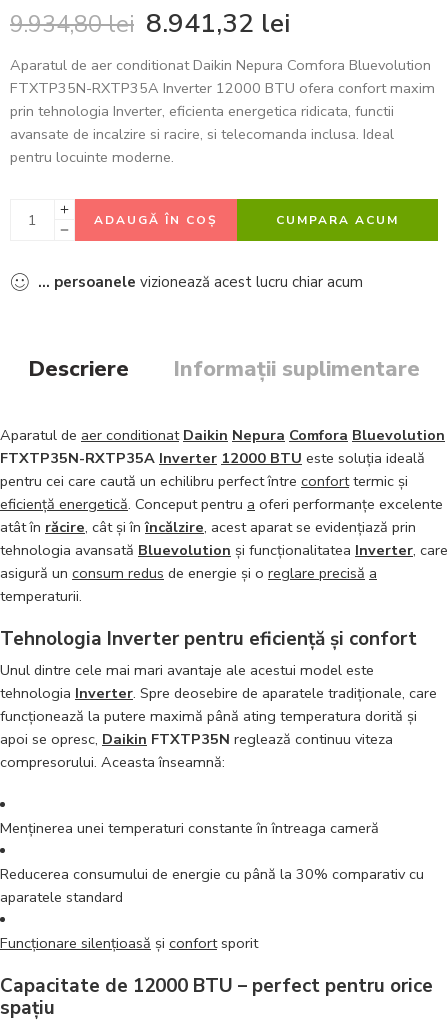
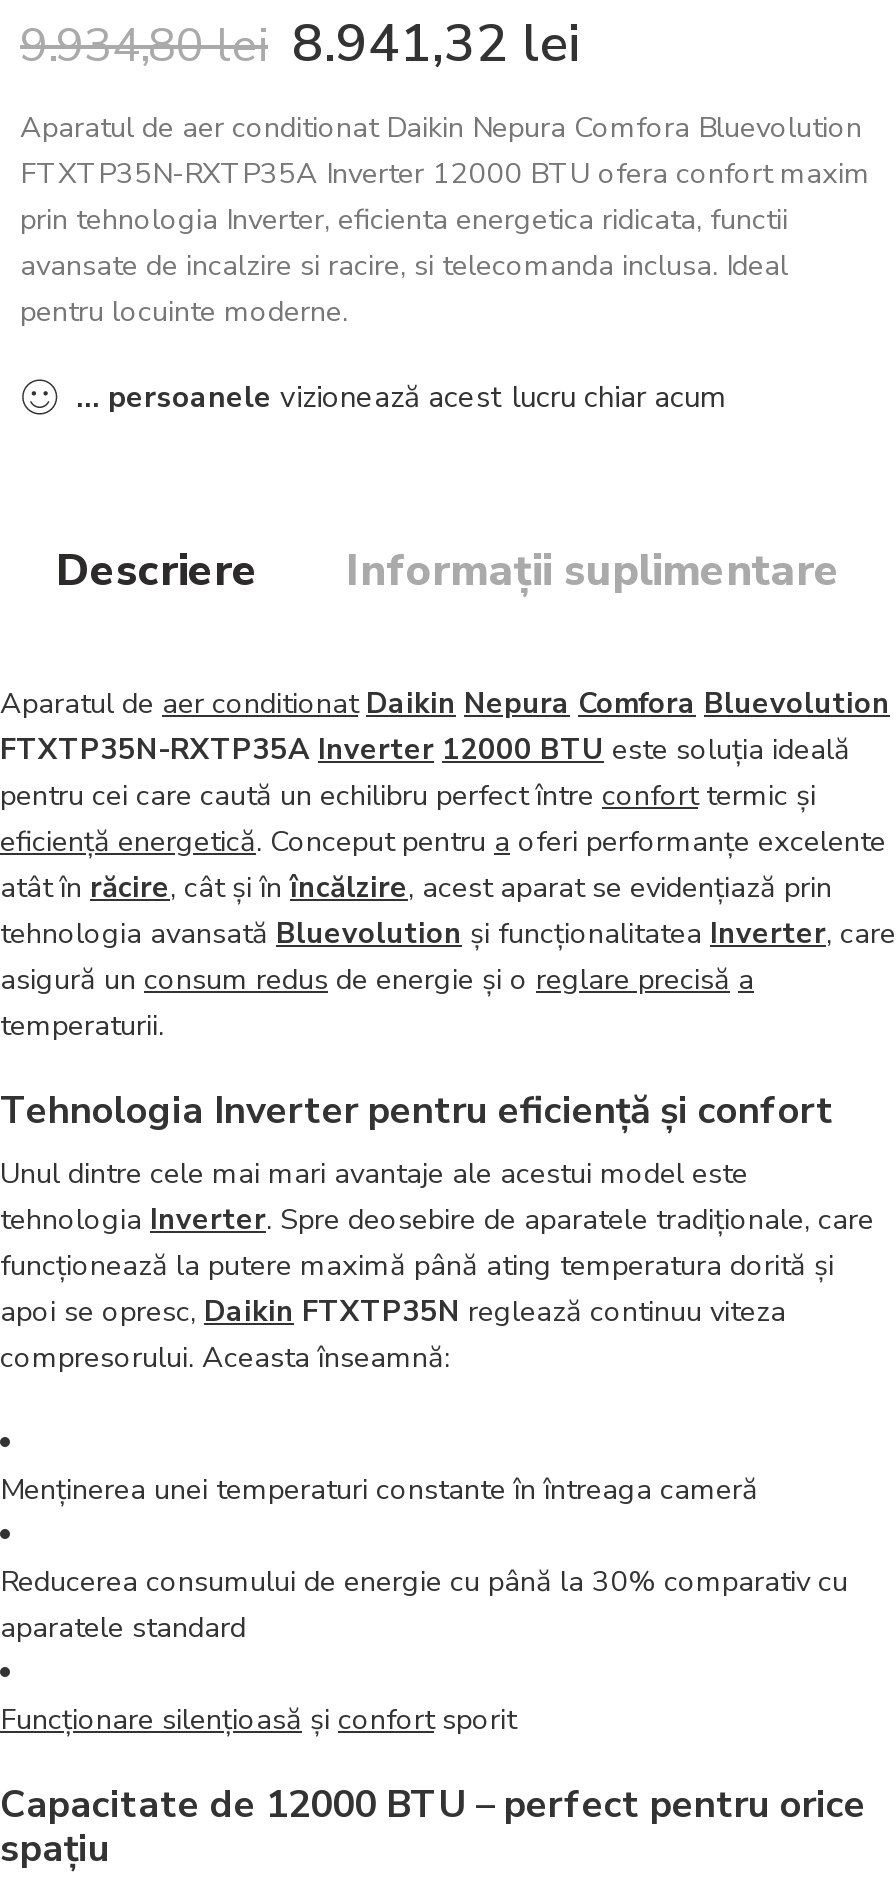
[94,212,399,228] ADAUGĂ ÎN COȘ | CUMPARA ACUM -> none

